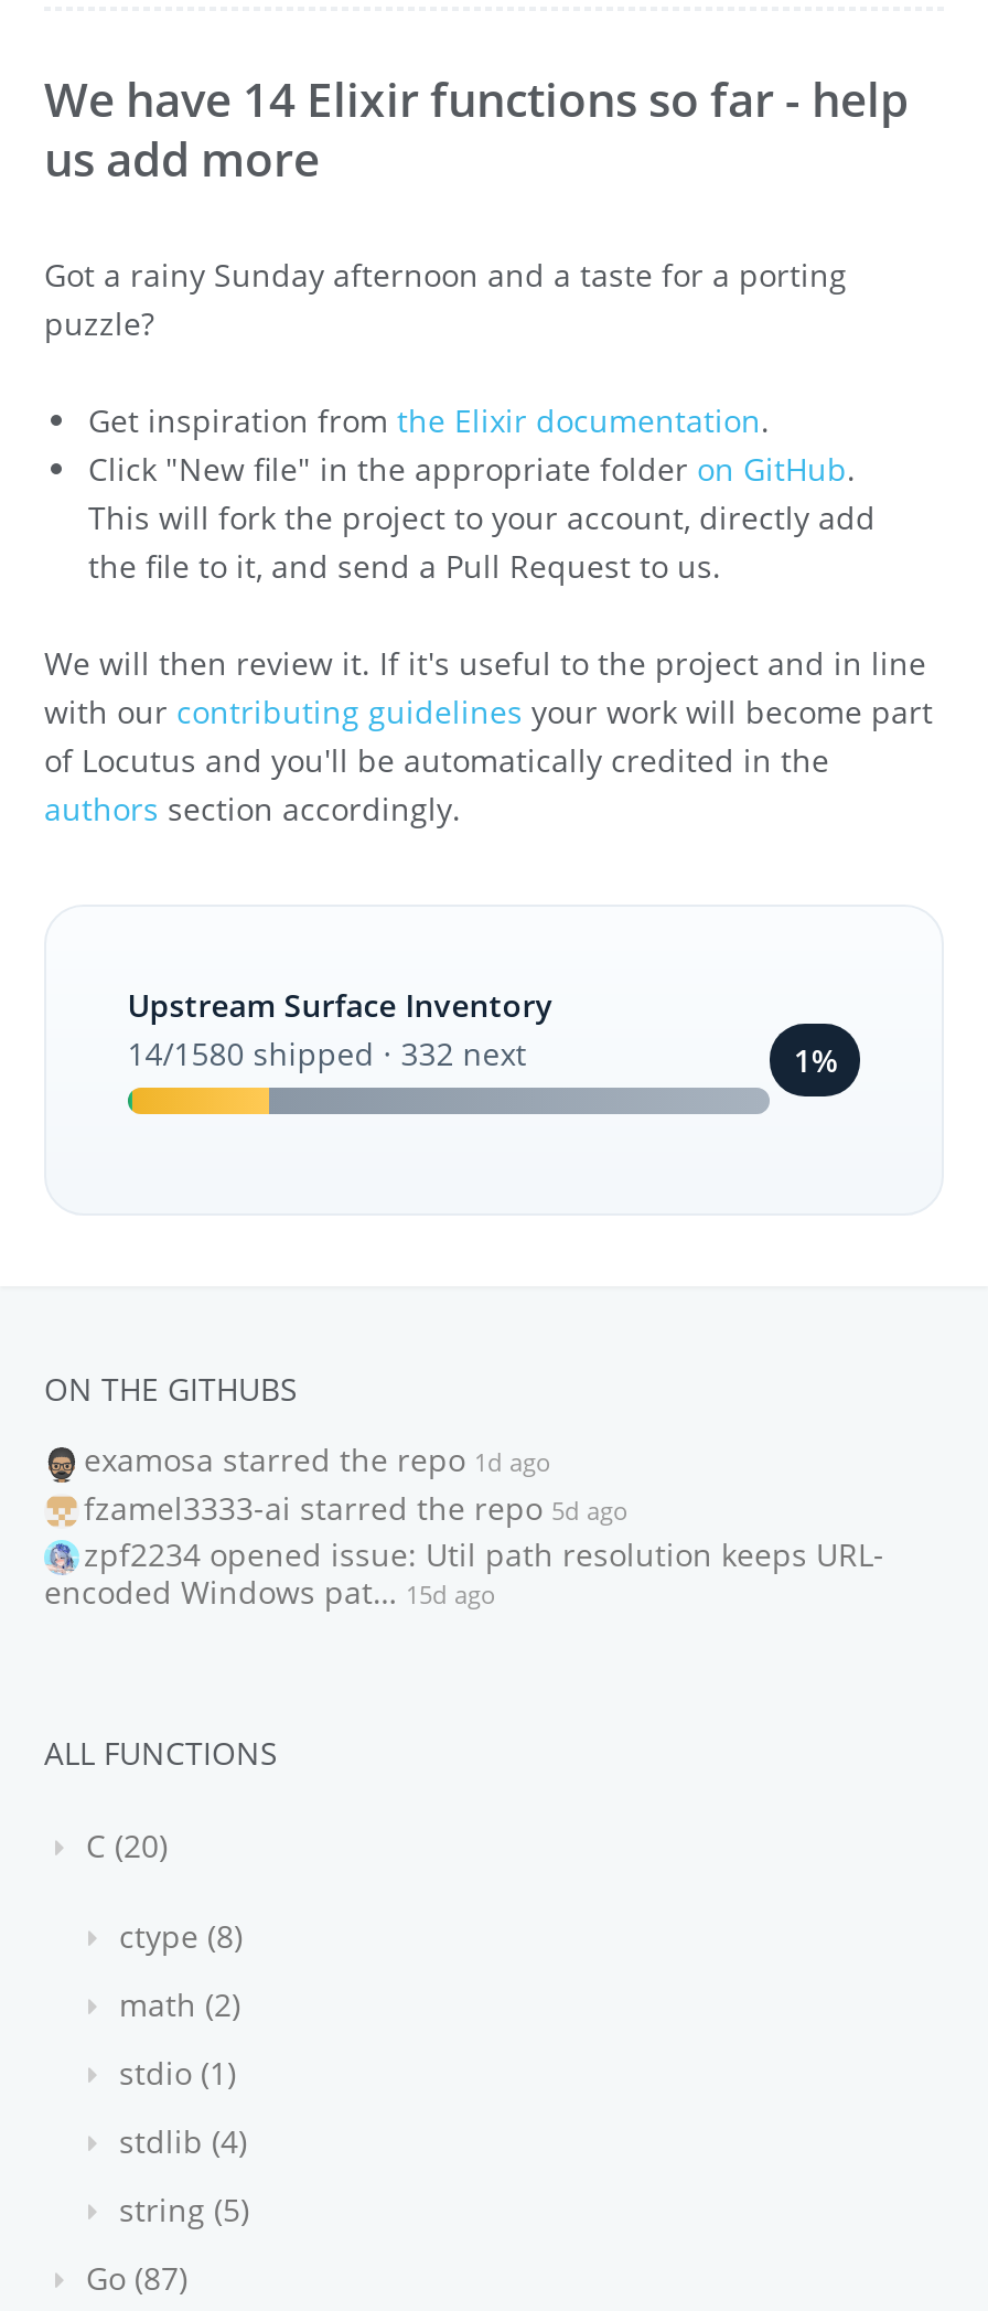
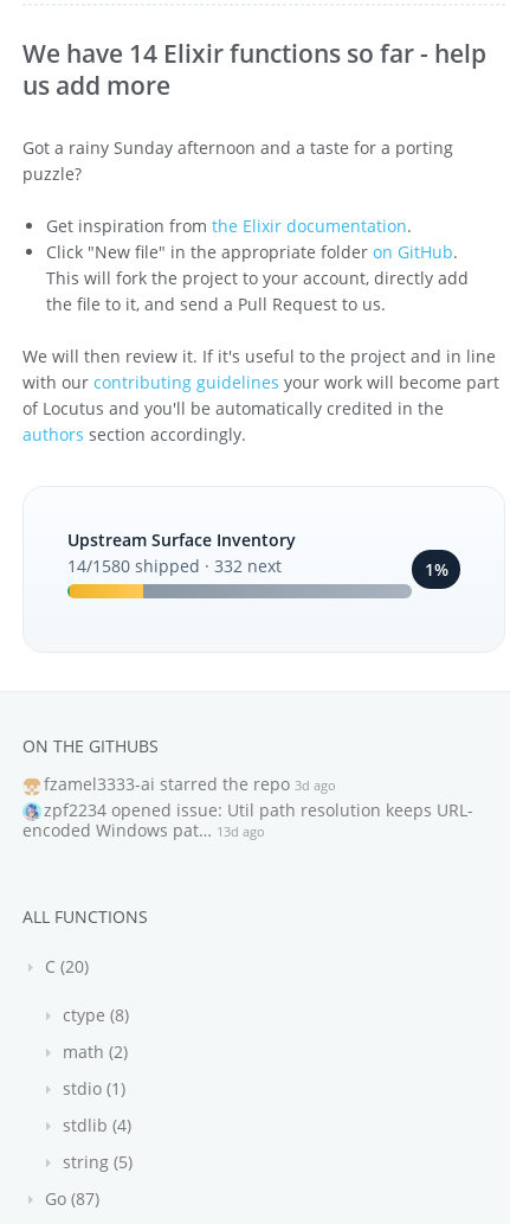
[84,1440,629,1528] examosa starred the repo 1d ago | fzamel3333-ai starred the repo 5d ago -> [44,773,336,796] fzamel3333-ai starred the repo 3d ago
[44,1571,496,1613] encoded Windows pat… 15d ago -> [22,819,265,841] encoded Windows pat… 13d ago

